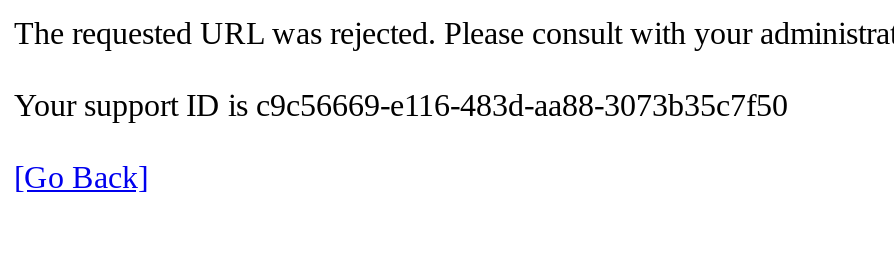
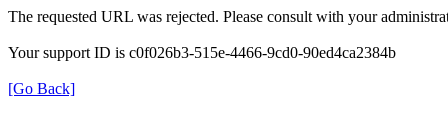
[14,88,788,122] Your support ID is c9c56669-e116-483d-aa88-3073b35c7f50 -> [8,44,396,61] Your support ID is c0f026b3-515e-4466-9cd0-90ed4ca2384b

